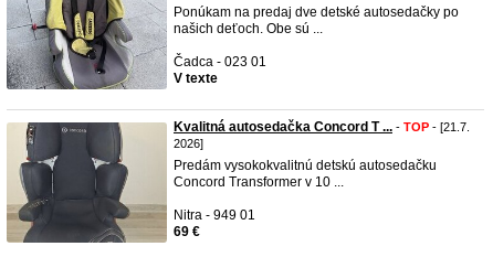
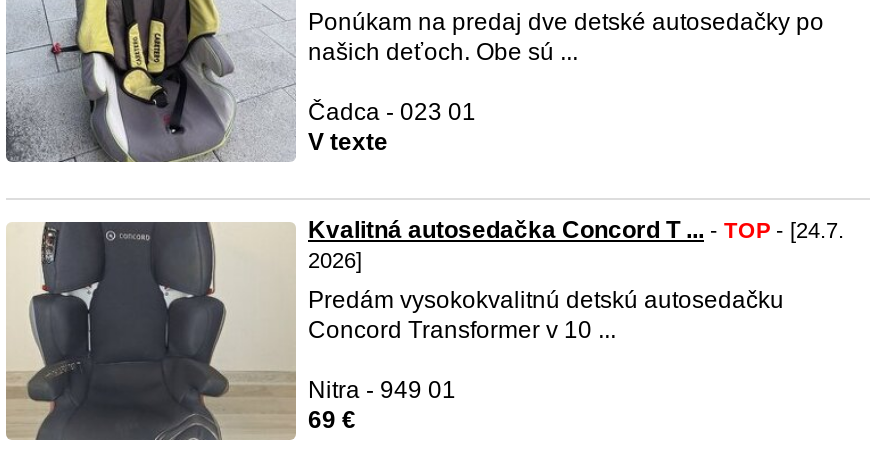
[174,119,470,135] Kvalitná autosedačka Concord T ... - TOP - [21.7. -> [308,216,844,244] Kvalitná autosedačka Concord T ... - TOP - [24.7.

